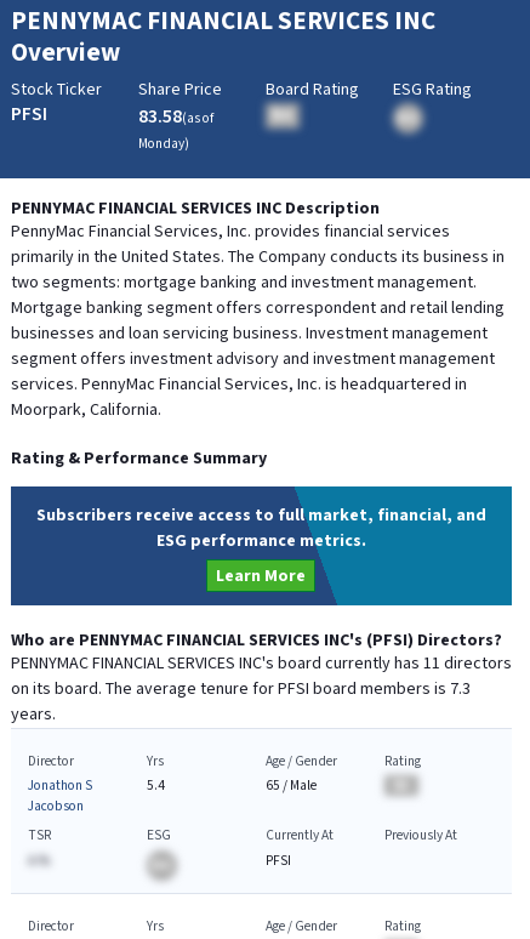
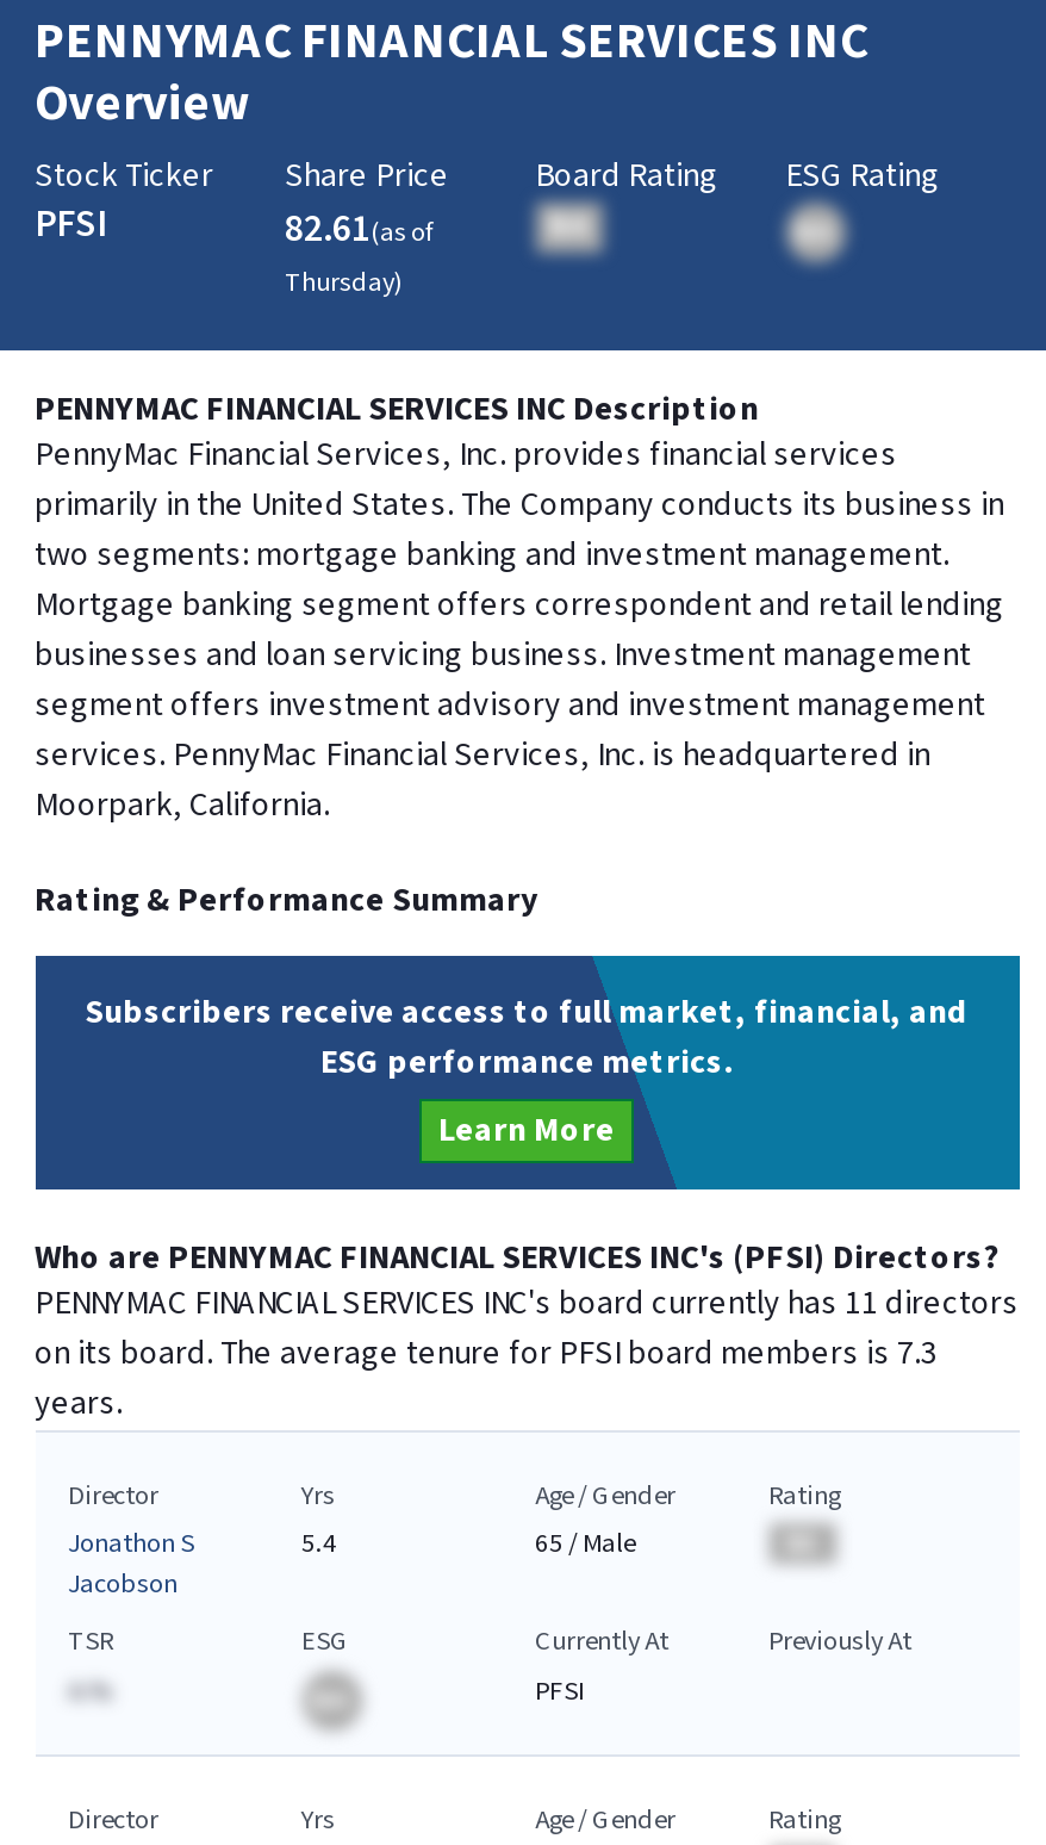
[138,104,213,153] 83.58(as of | Monday) -> [285,205,432,300] 82.61(as of | Thursday)

